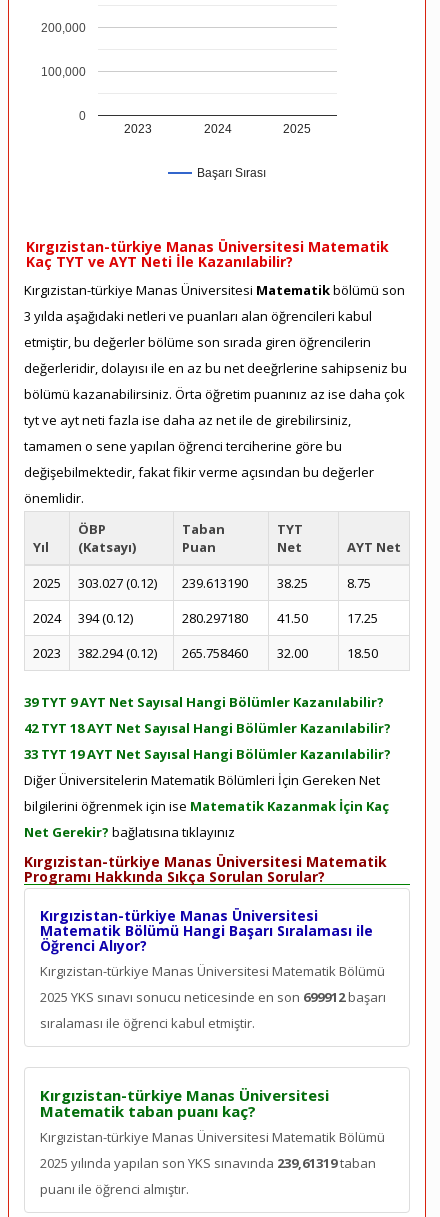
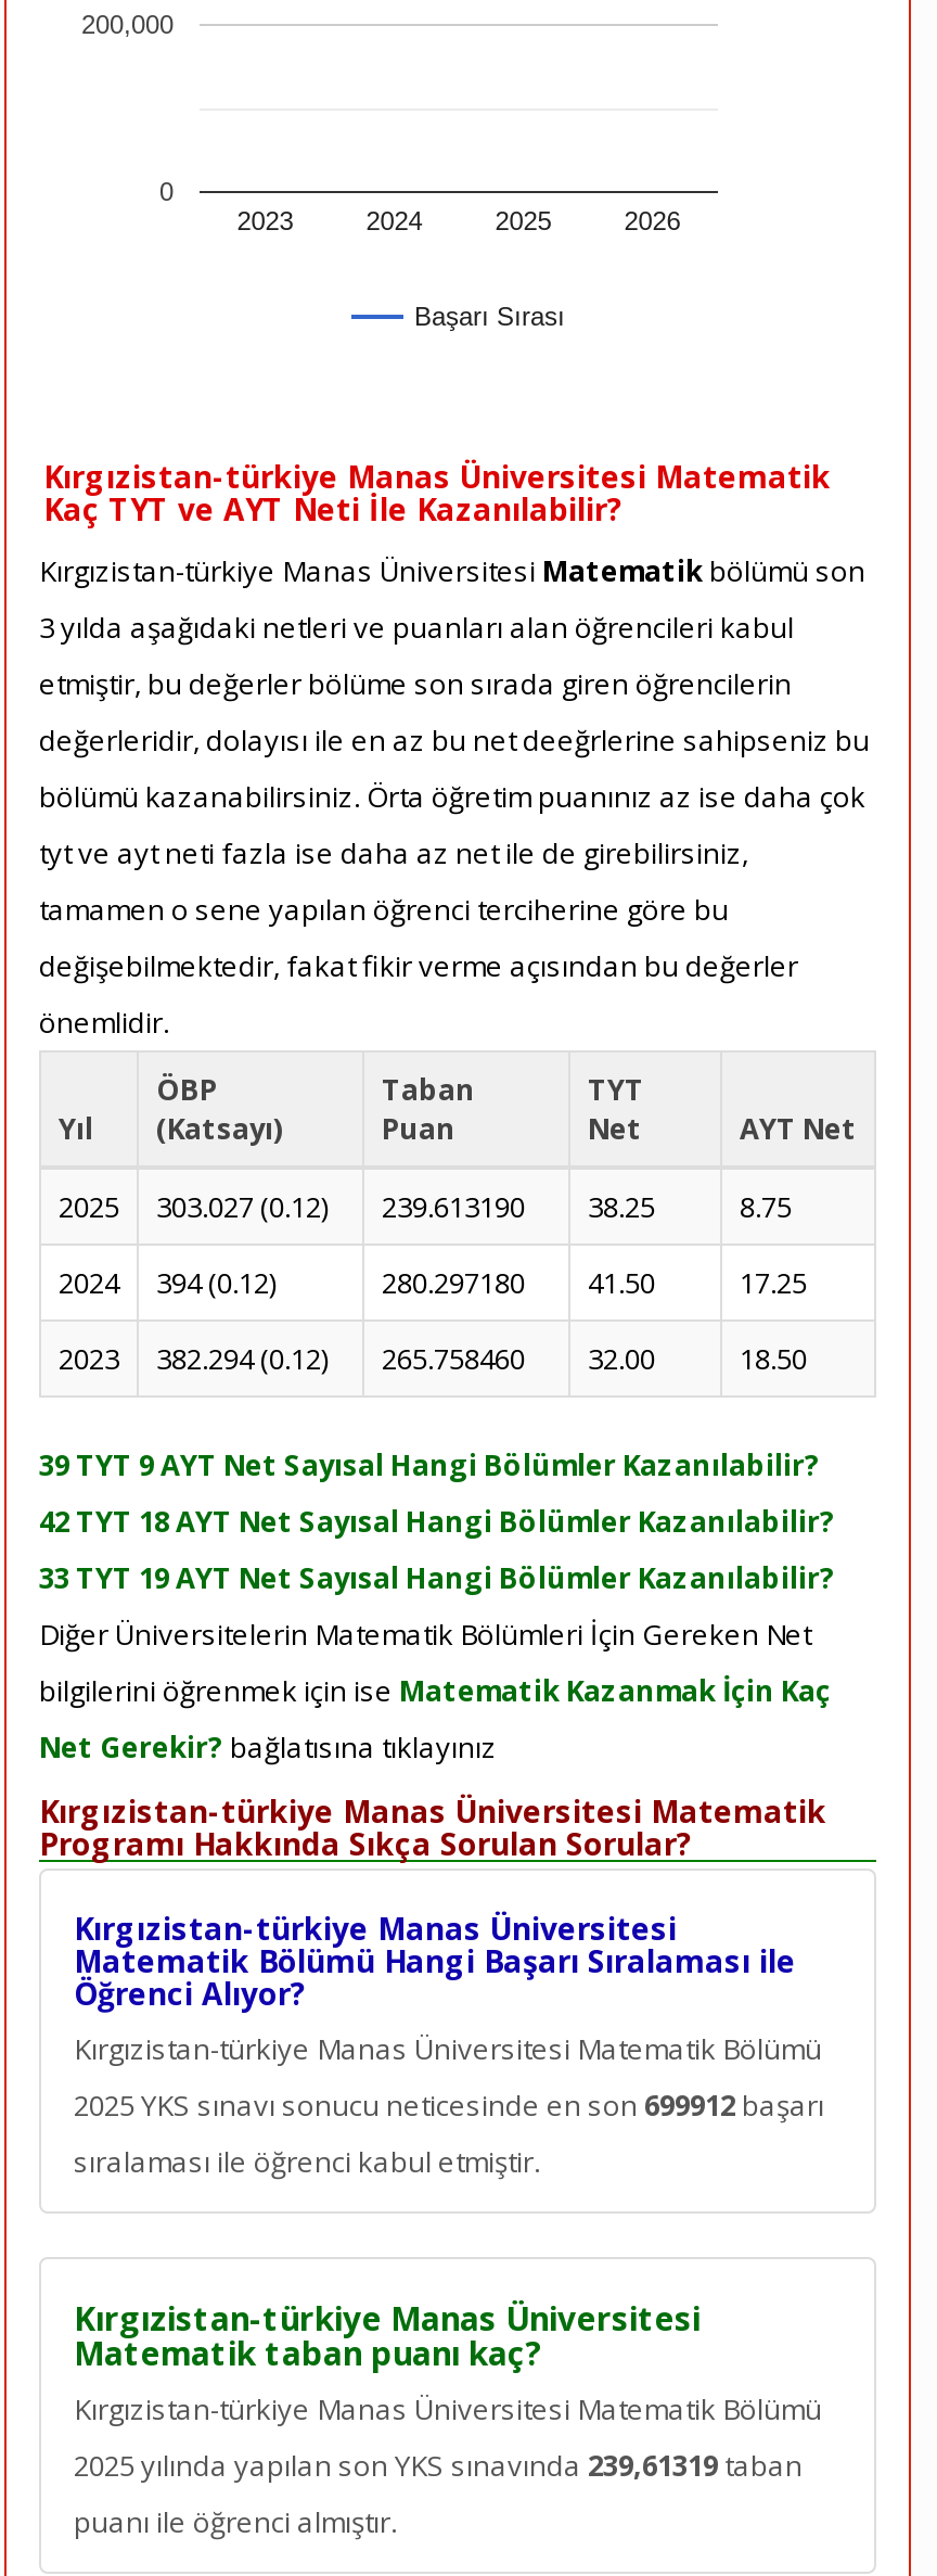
[41,65,86,79] 100,000 -> none
none -> [624,207,681,236] 2026

